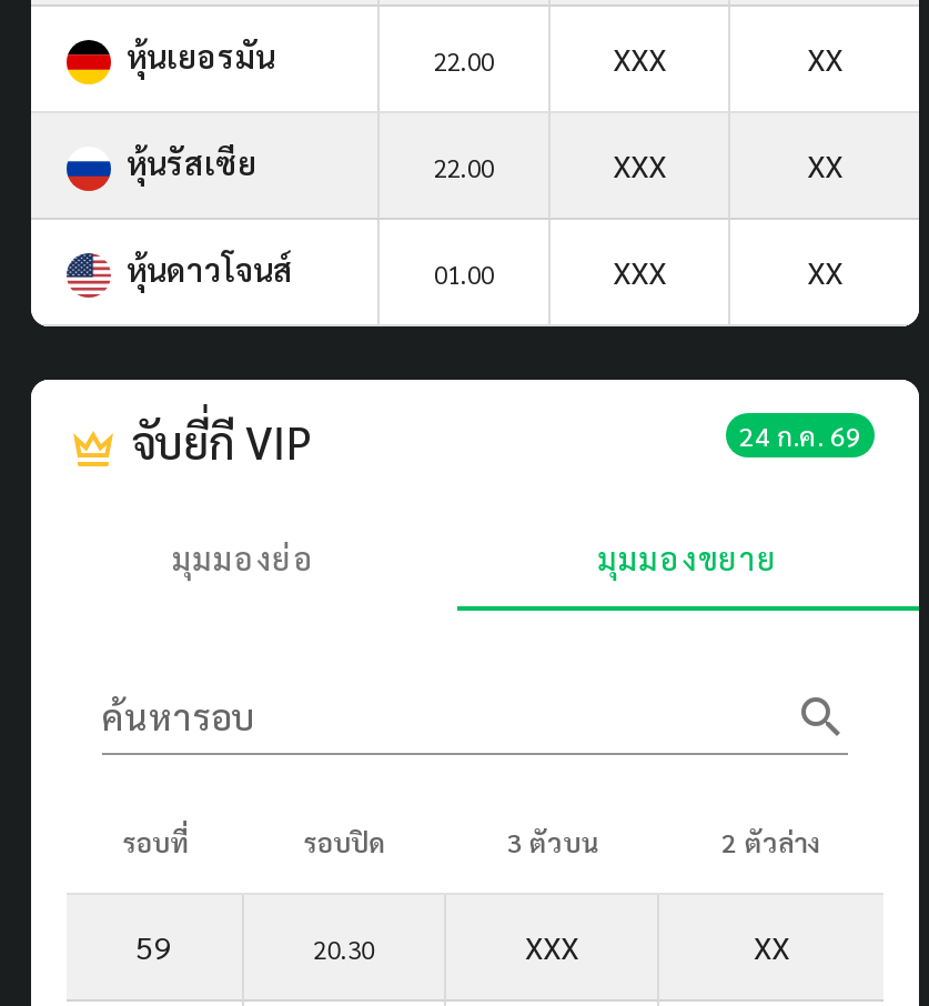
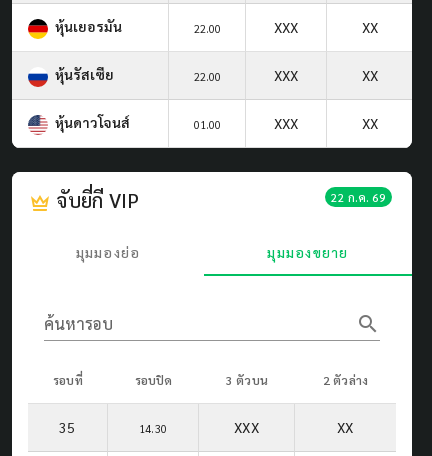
[739,417,861,453] 24 ก.ค. 69 -> [331,189,386,205] 22 ก.ค. 69
[136,926,172,966] 59 -> [59,418,76,436] 35
[313,932,375,966] 20.30 -> [139,421,167,436] 14.30

